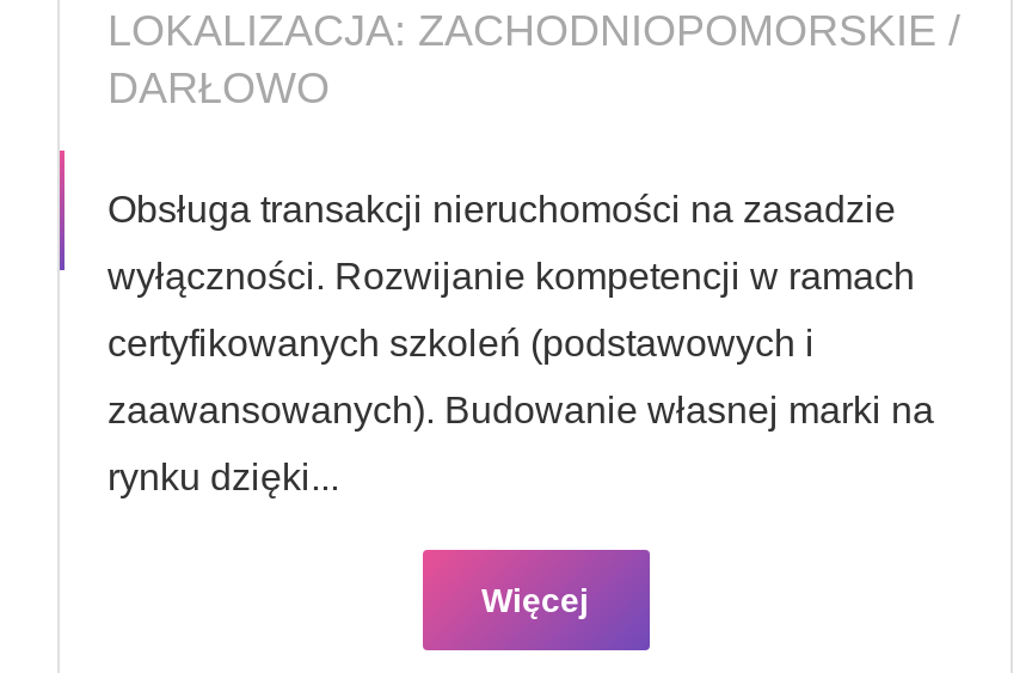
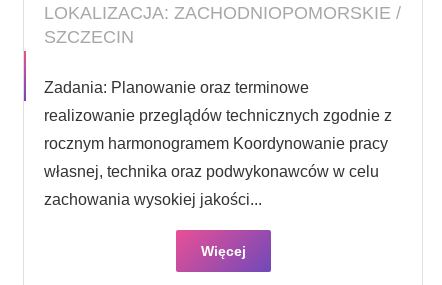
[107,65,330,112] DARŁOWO -> [44,27,134,47] SZCZECIN
[107,189,896,230] Obsługa transakcji nieruchomości na zasadzie -> [44,79,309,96] Zadania: Planowanie oraz terminowe
[107,256,915,296] wyłączności. Rozwijanie kompetencji w ramach -> [44,107,392,124] realizowanie przeglądów technicznych zgodnie z
[107,323,815,363] certyfikowanych szkoleń (podstawowych i -> [44,135,388,152] rocznym harmonogramem Koordynowanie pracy
[107,390,934,430] zaawansowanych). Budowanie własnej marki na -> [44,163,379,180] własnej, technika oraz podwykonawców w celu
[107,457,339,497] rynku dzięki... -> [44,191,262,208] zachowania wysokiej jakości...

